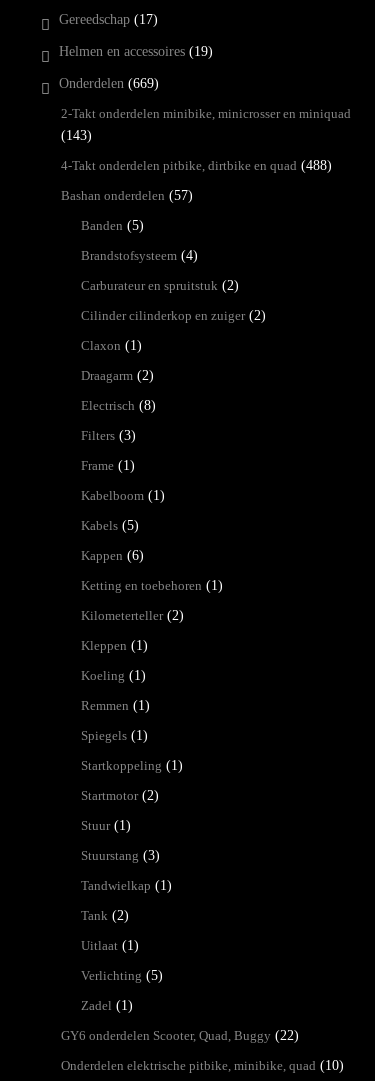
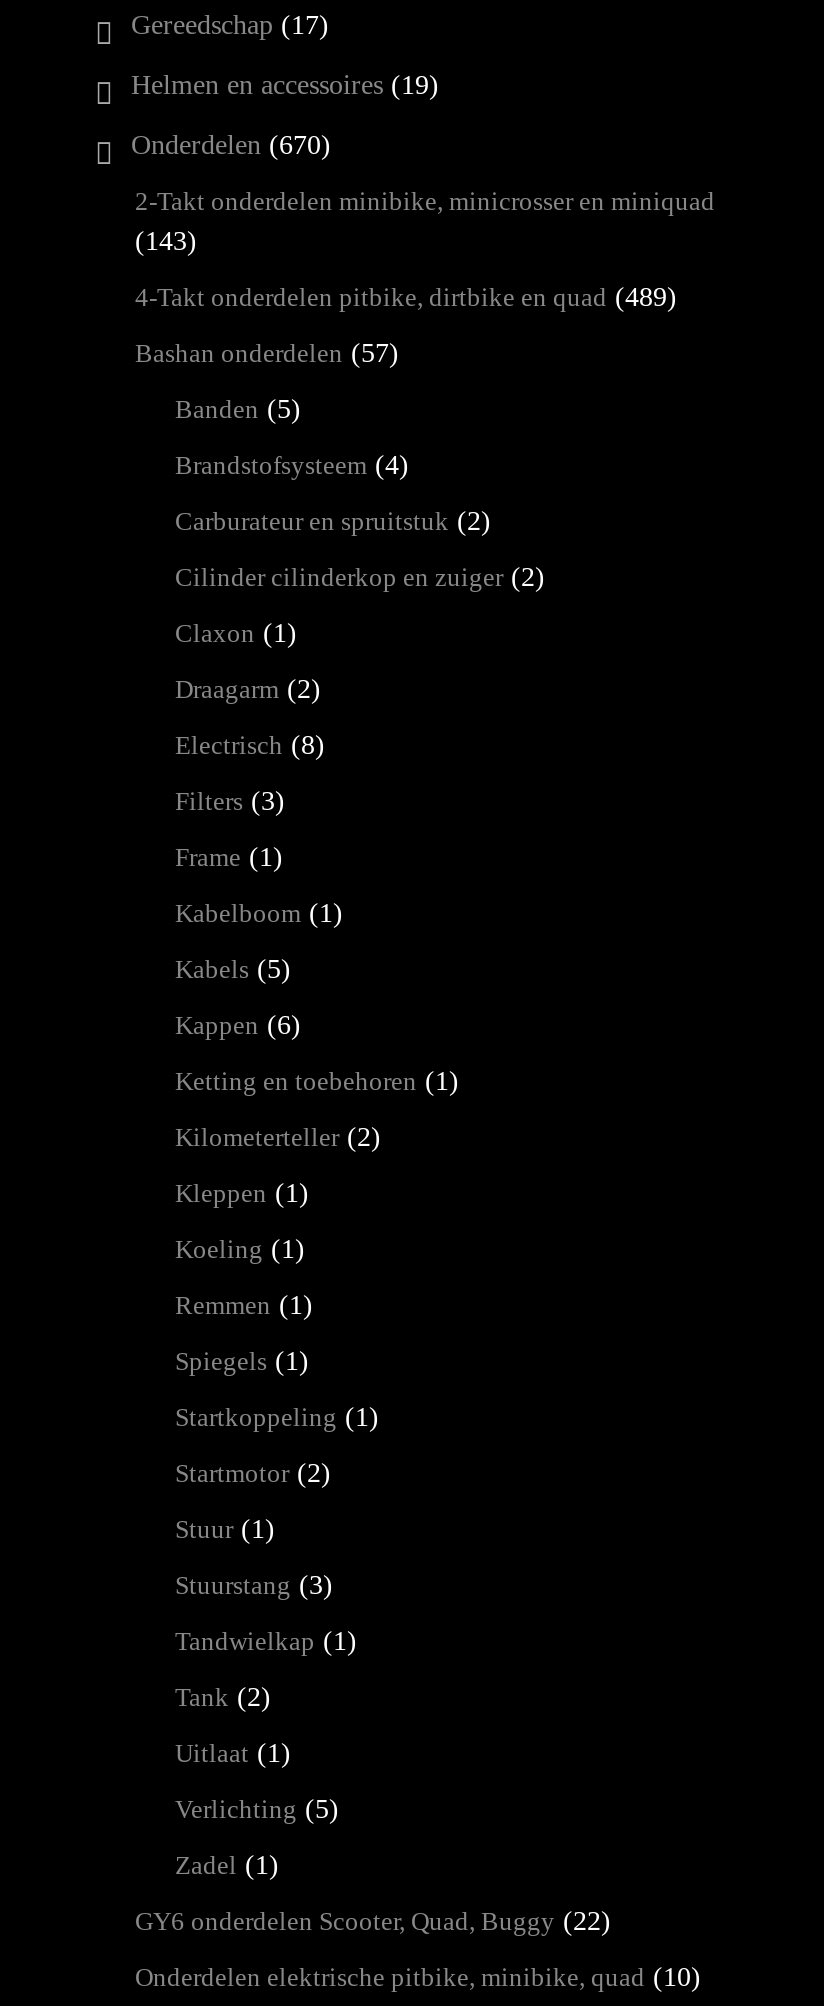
[59,76,159,91] Onderdelen (669) -> [131,130,331,160] Onderdelen (670)
[61,158,332,173] 4-Takt onderdelen pitbike, dirtbike en quad (488) -> [135,282,677,312] 4-Takt onderdelen pitbike, dirtbike en quad (489)

